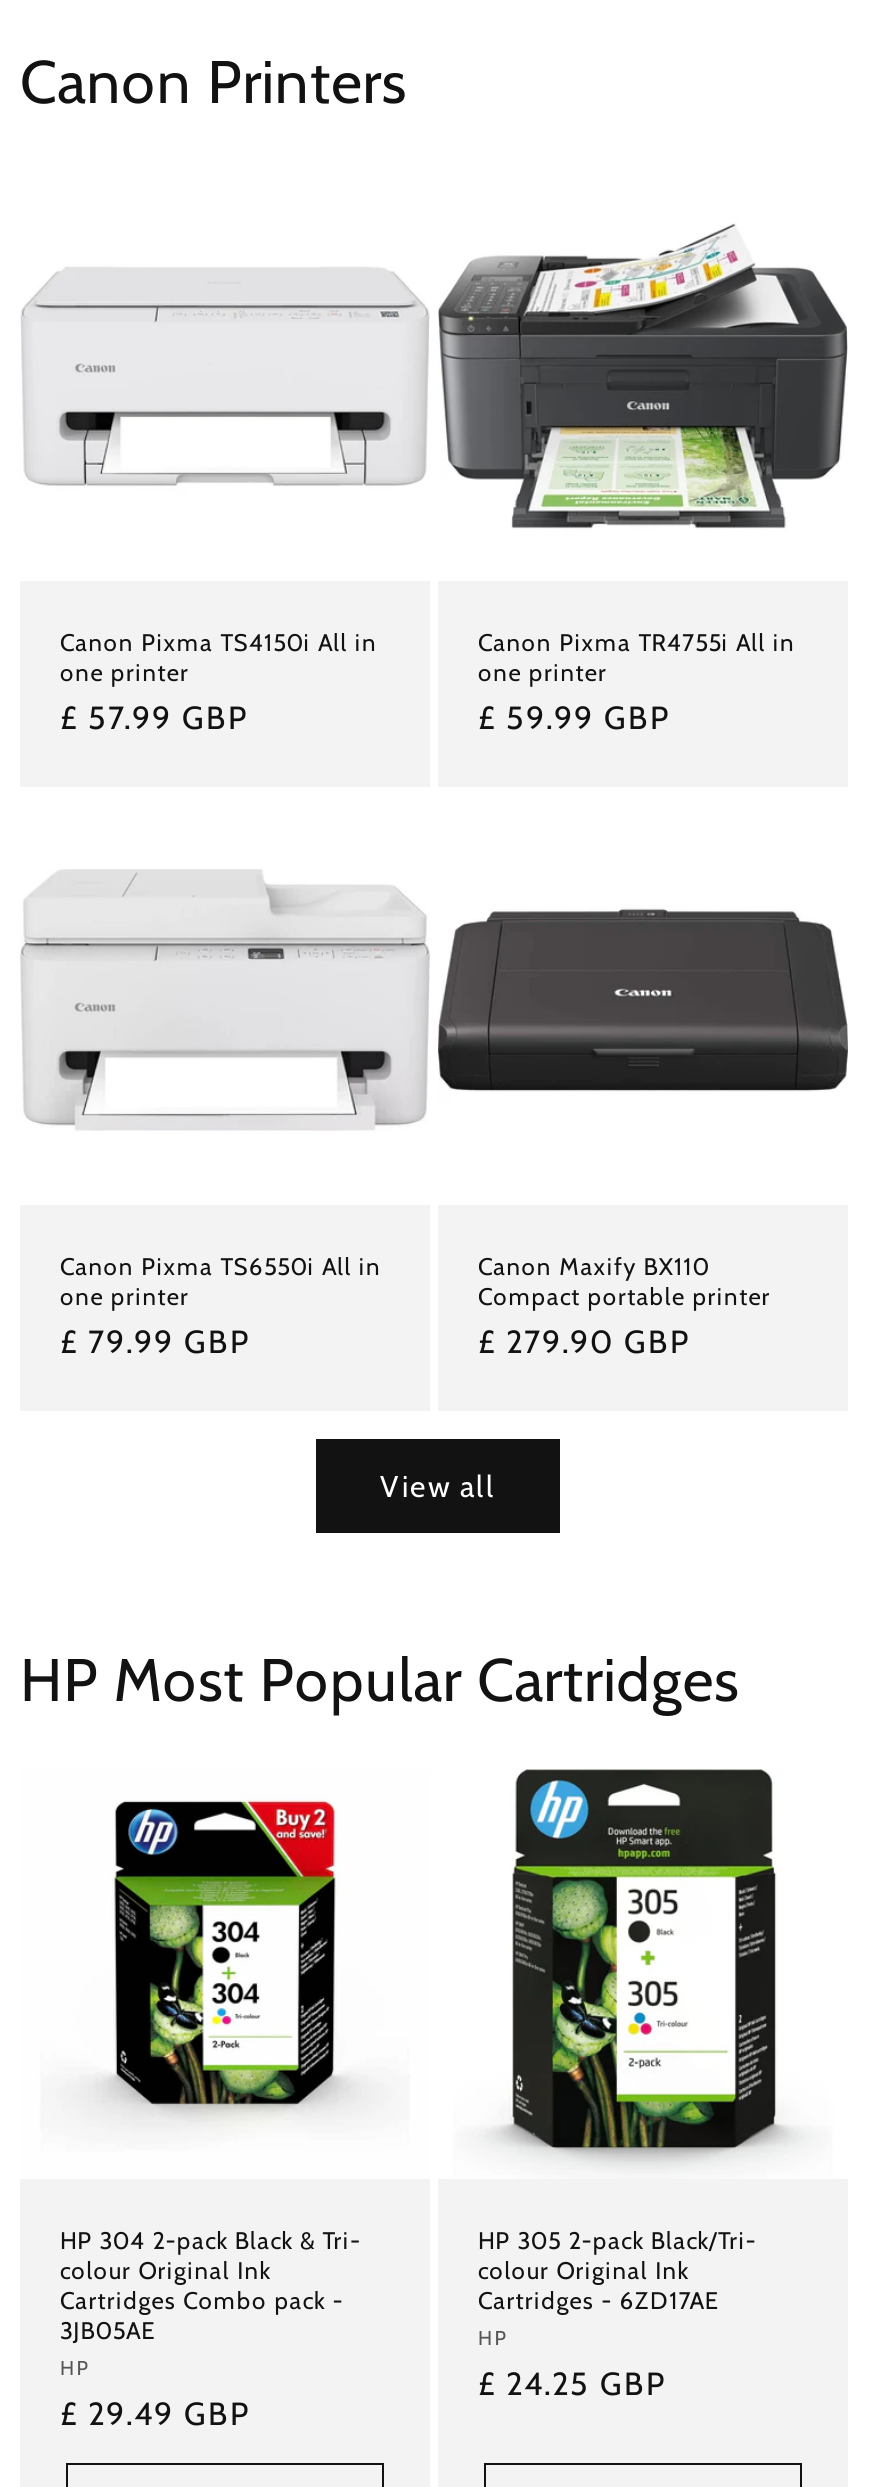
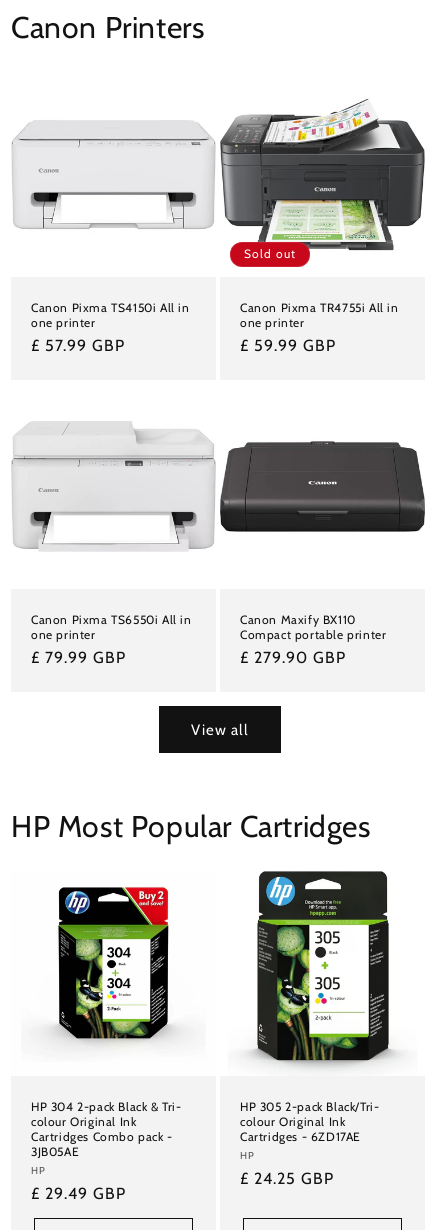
none -> [244,246,296,261] Sold out

